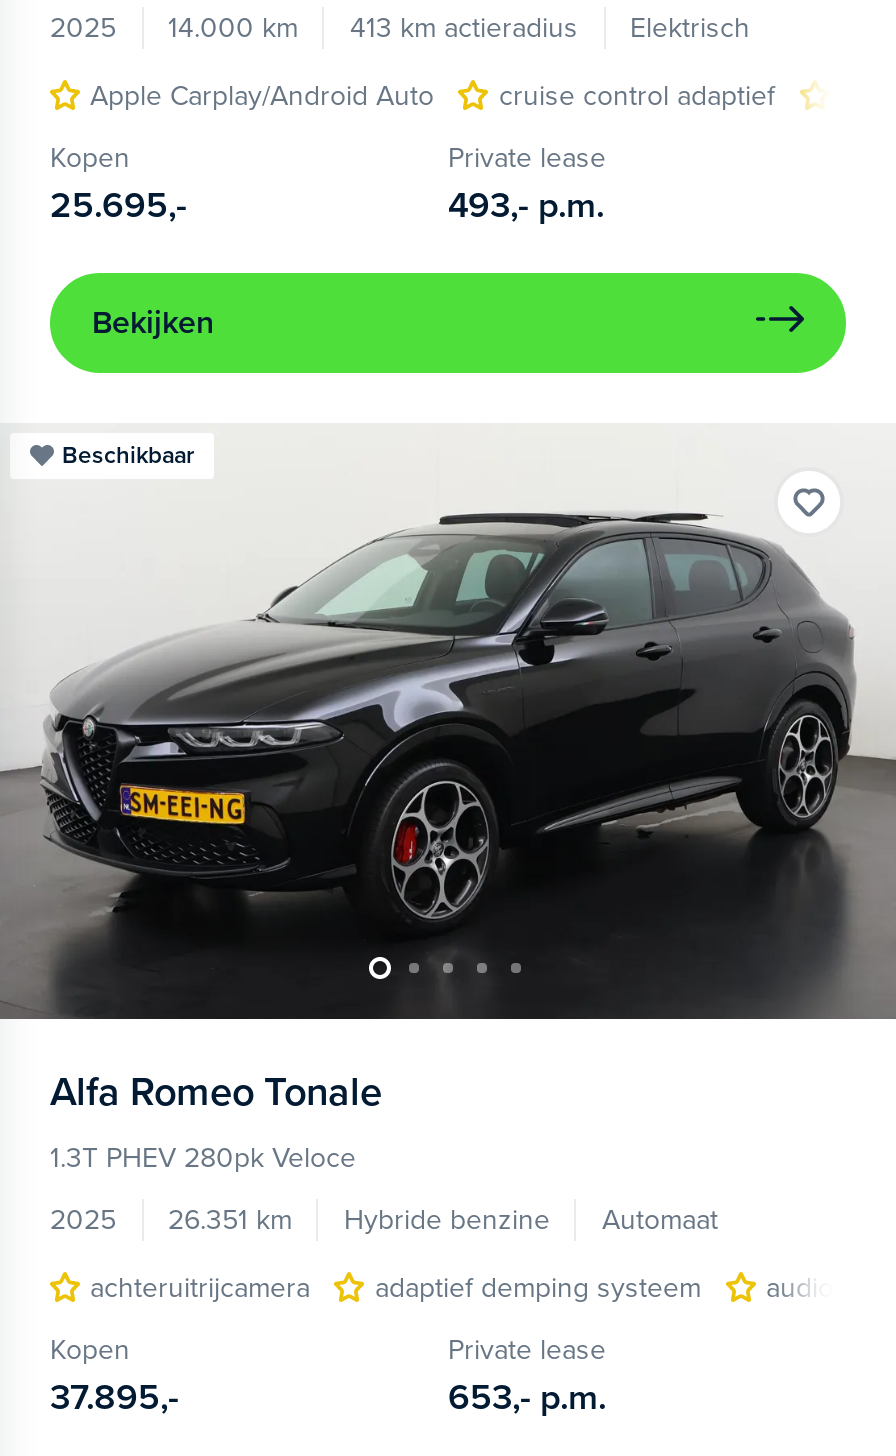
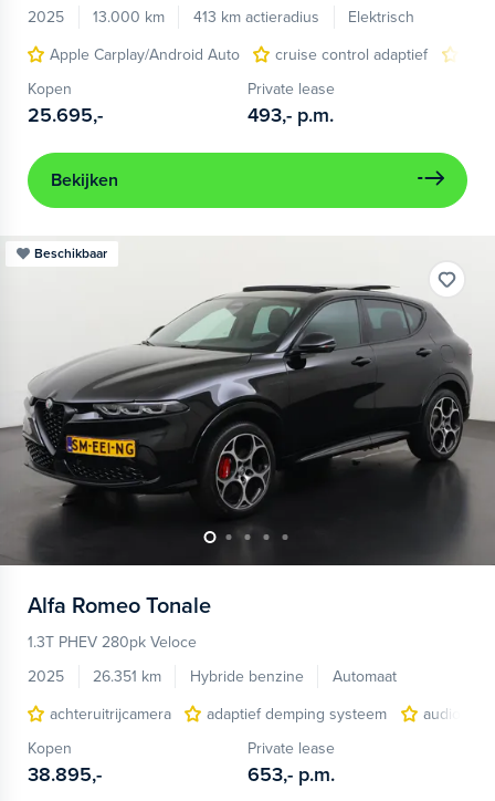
[50,11,750,45] 2025 14.000 km 413 km actieradius Elektrisch -> [28,8,414,27] 2025 13.000 km 413 km actieradius Elektrisch
[50,1374,178,1418] 37.895,- -> [28,762,102,786] 38.895,-

